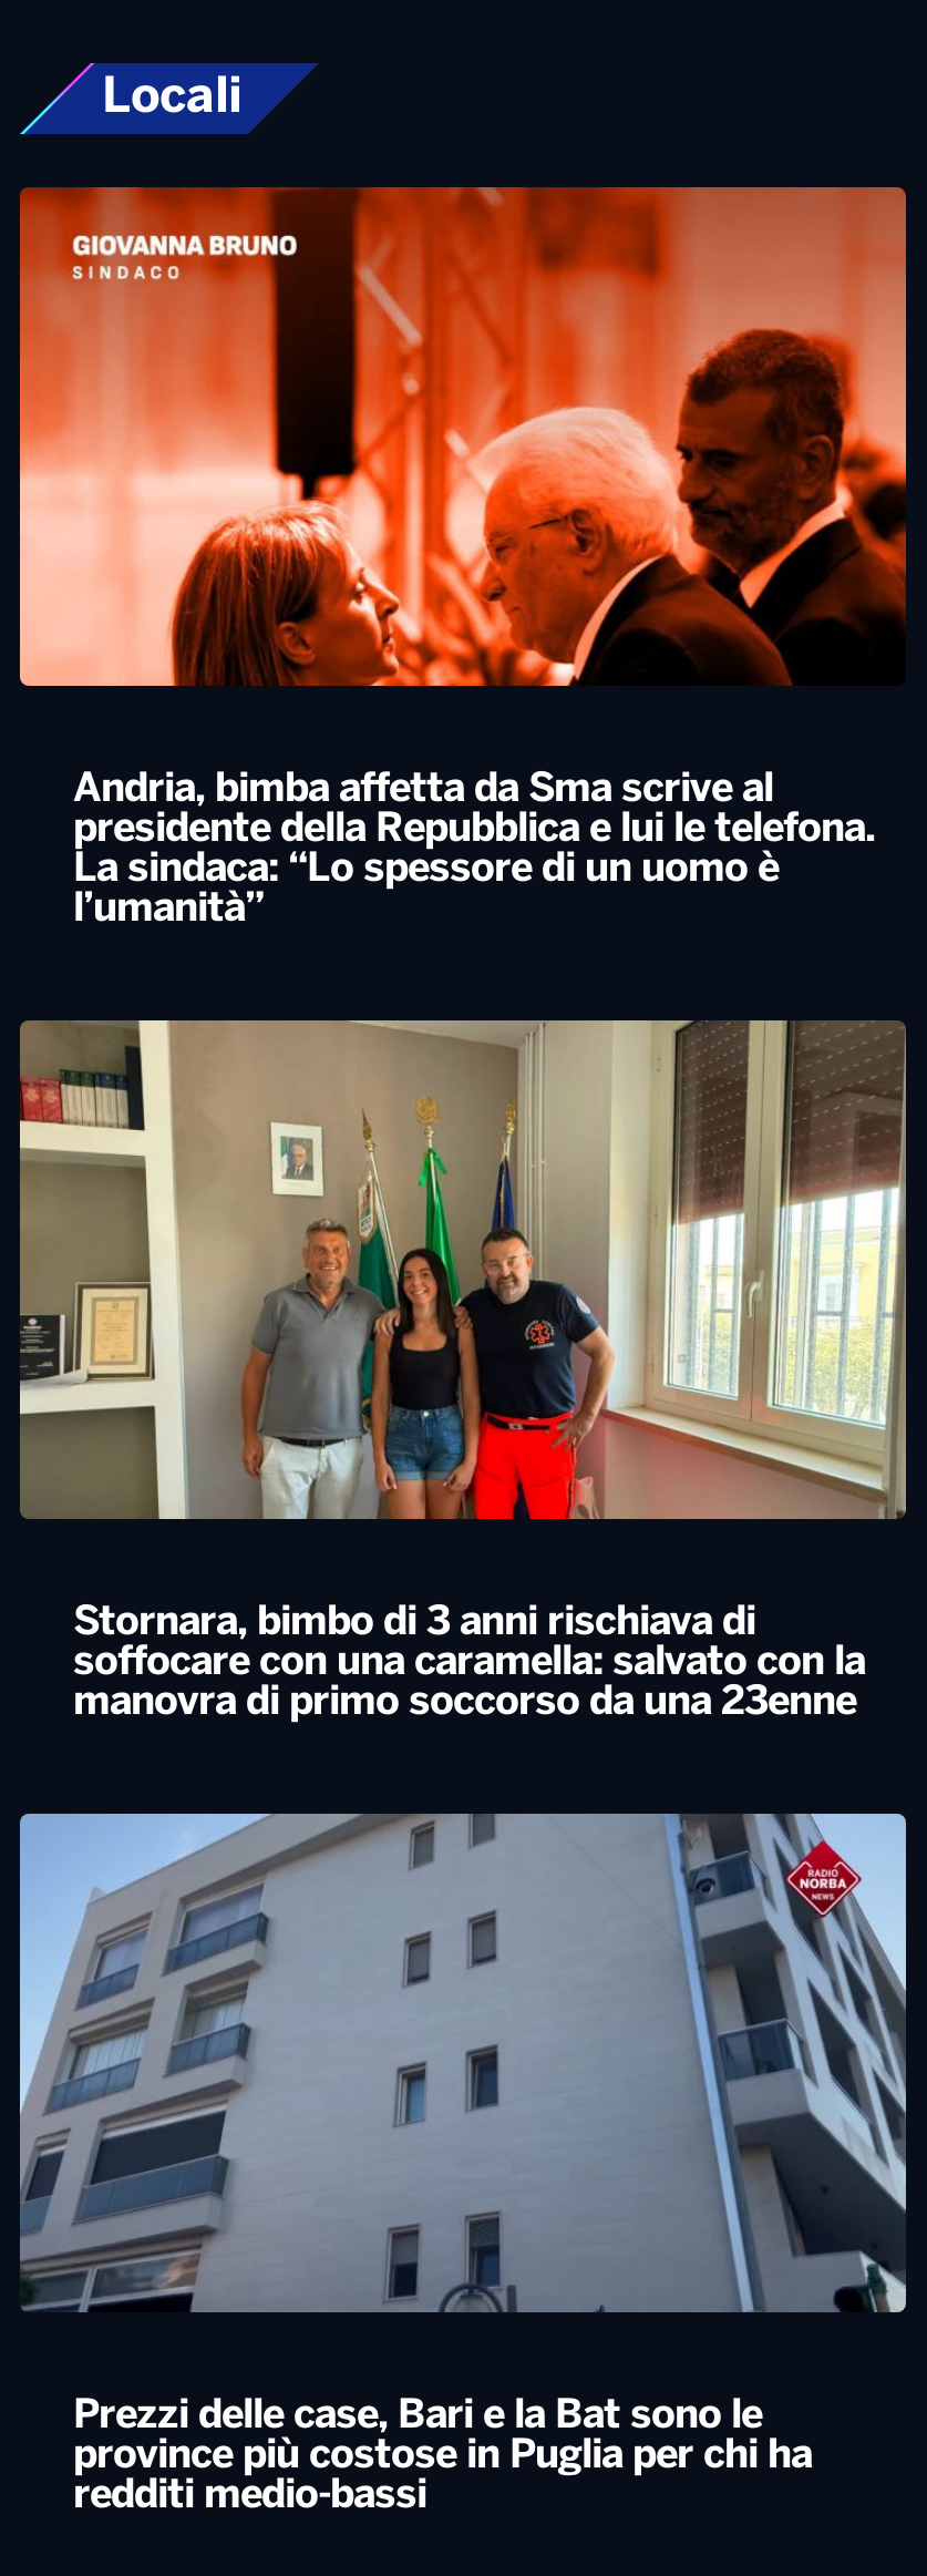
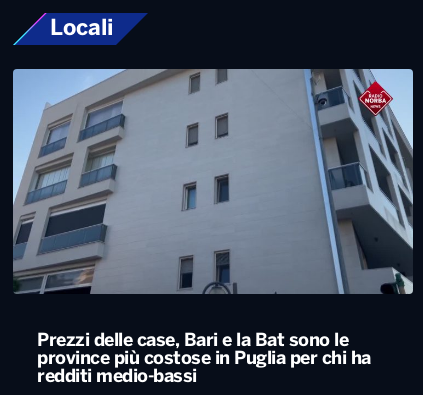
[18,185,908,930] [image] | Andria, bimba affetta da Sma scrive al | presidente della Repubblica e lui le telefona. | La sindaca: “Lo spessore di un uomo è | l’umanità” -> none
[18,1018,908,1724] [image] | Stornara, bimbo di 3 anni rischiava di | soffocare con una caramella: salvato con la | manovra di primo soccorso da una 23enne -> none

